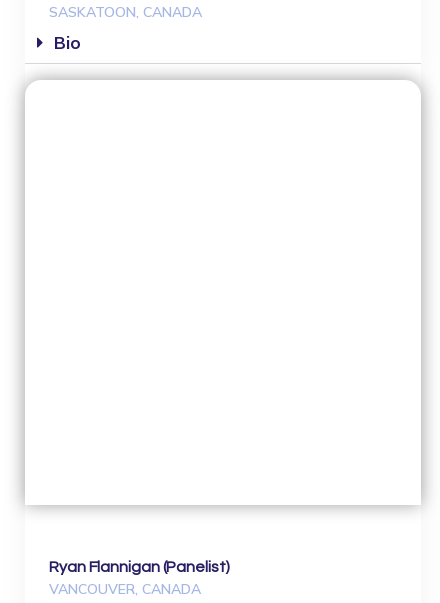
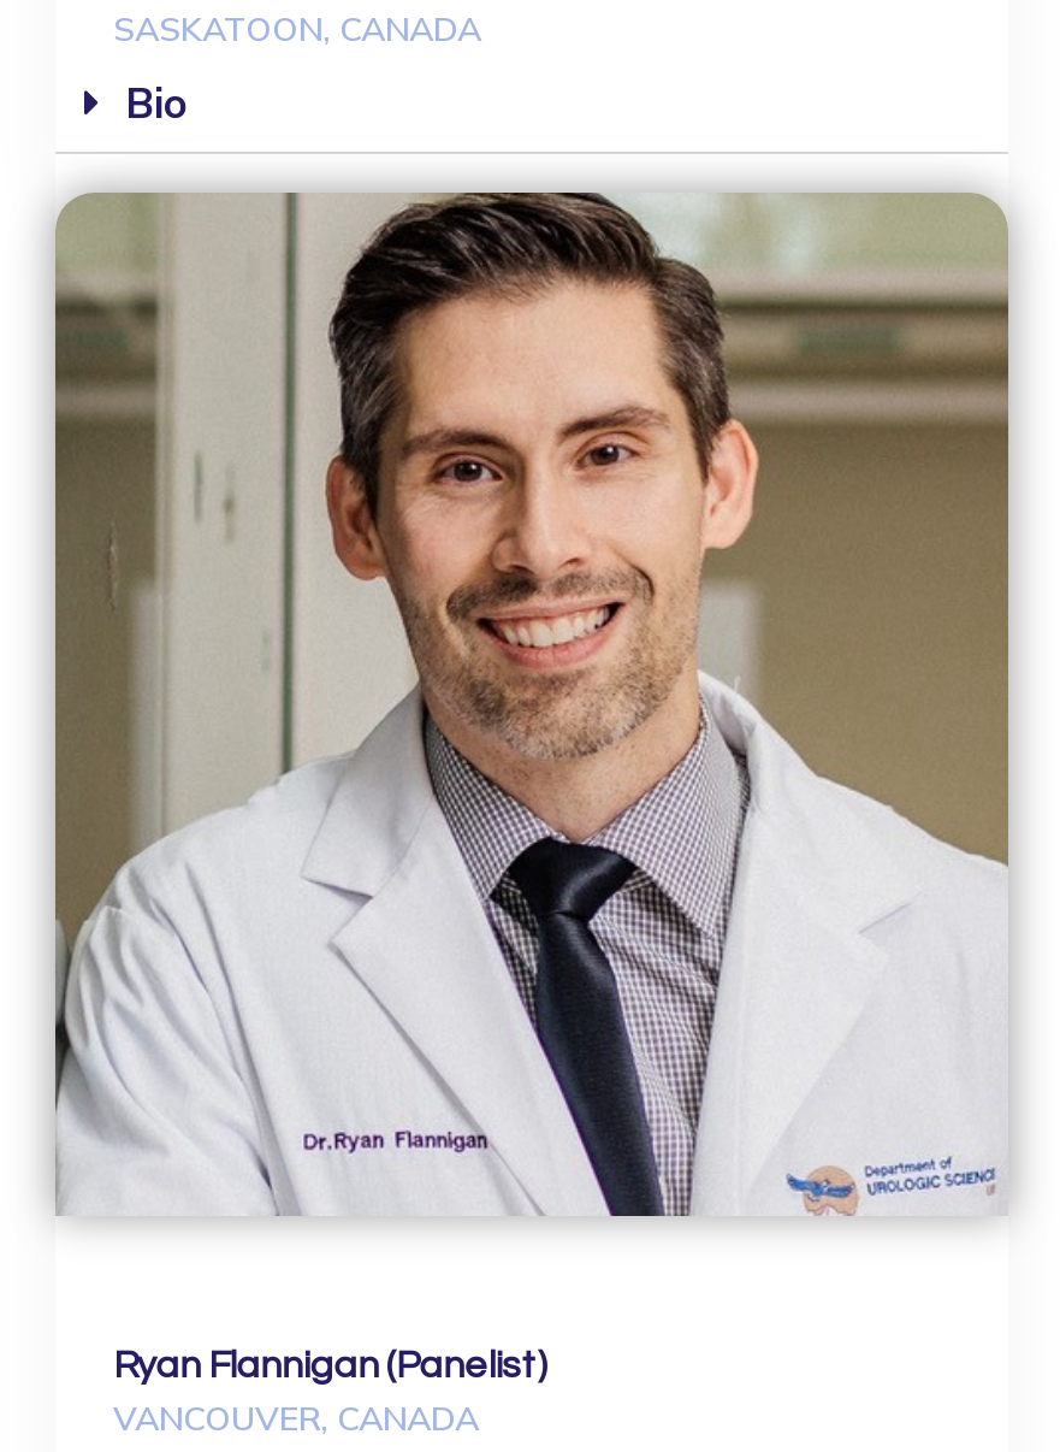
none -> [53,190,1011,1218] [image]

